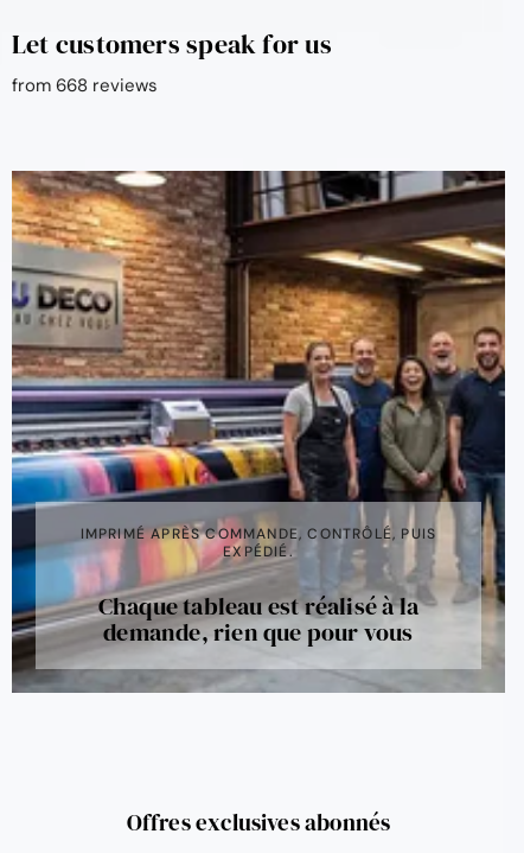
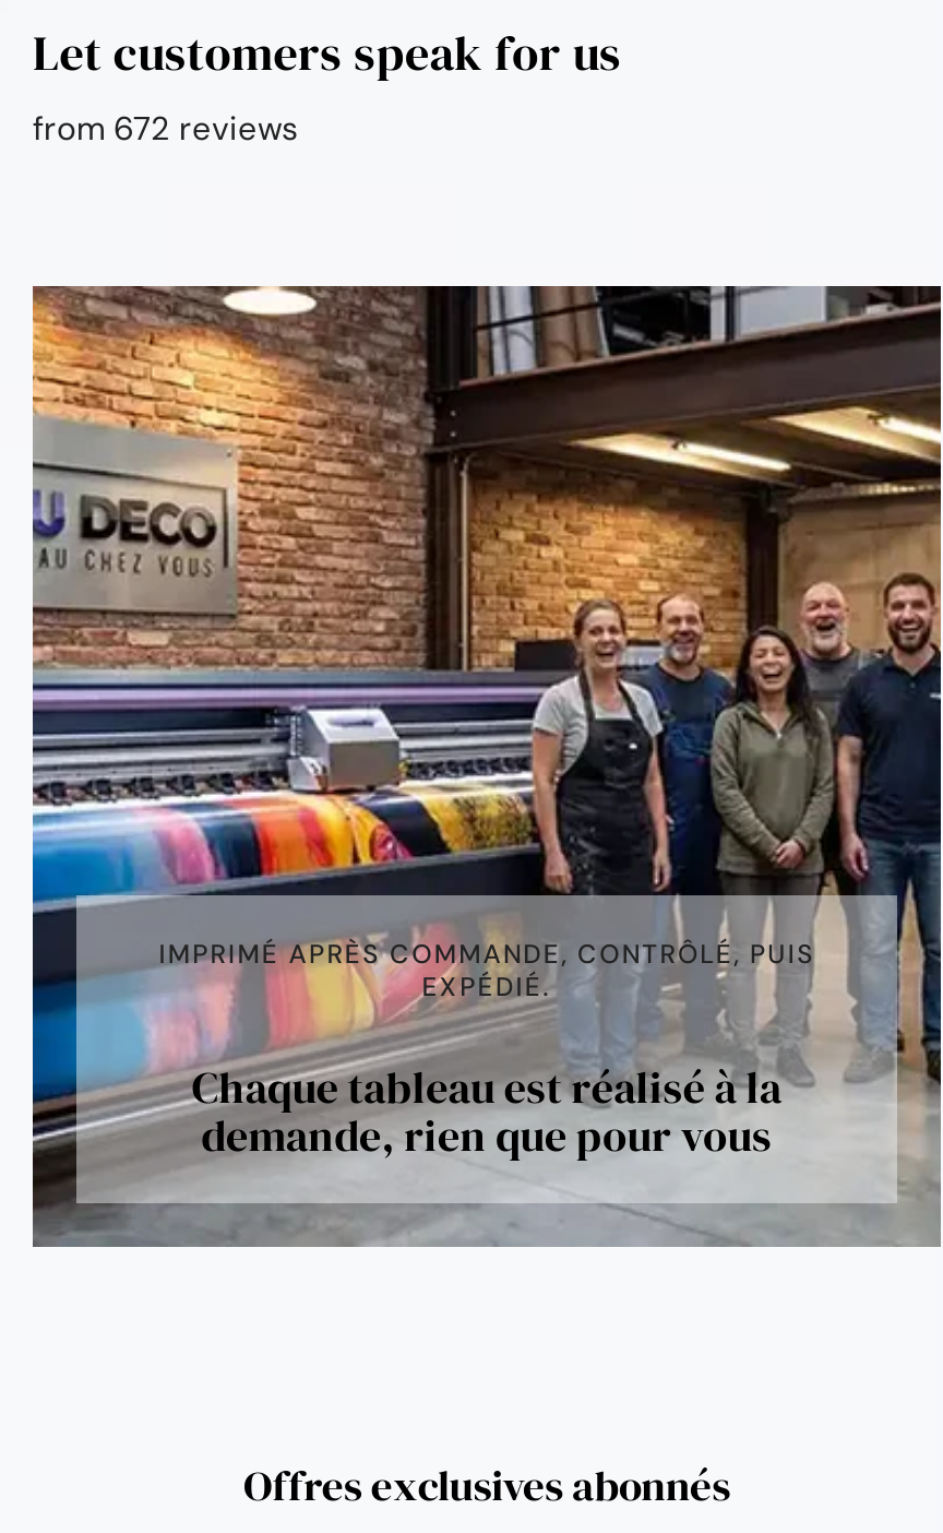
[12,74,158,97] from 668 reviews -> [33,107,299,151] from 672 reviews

